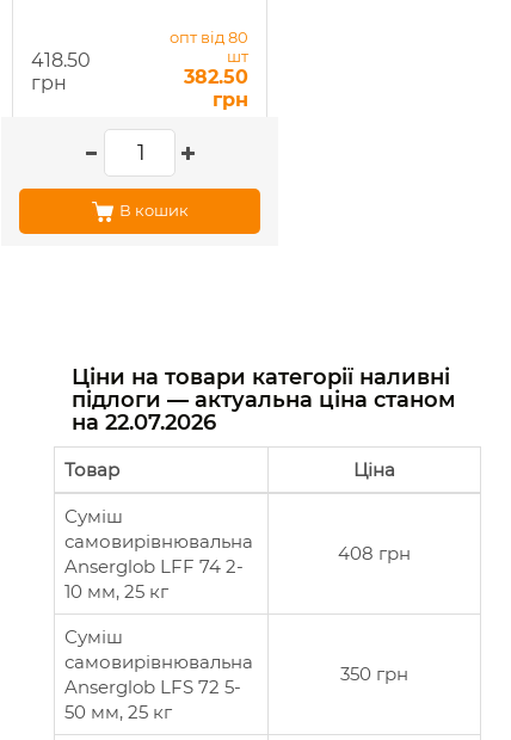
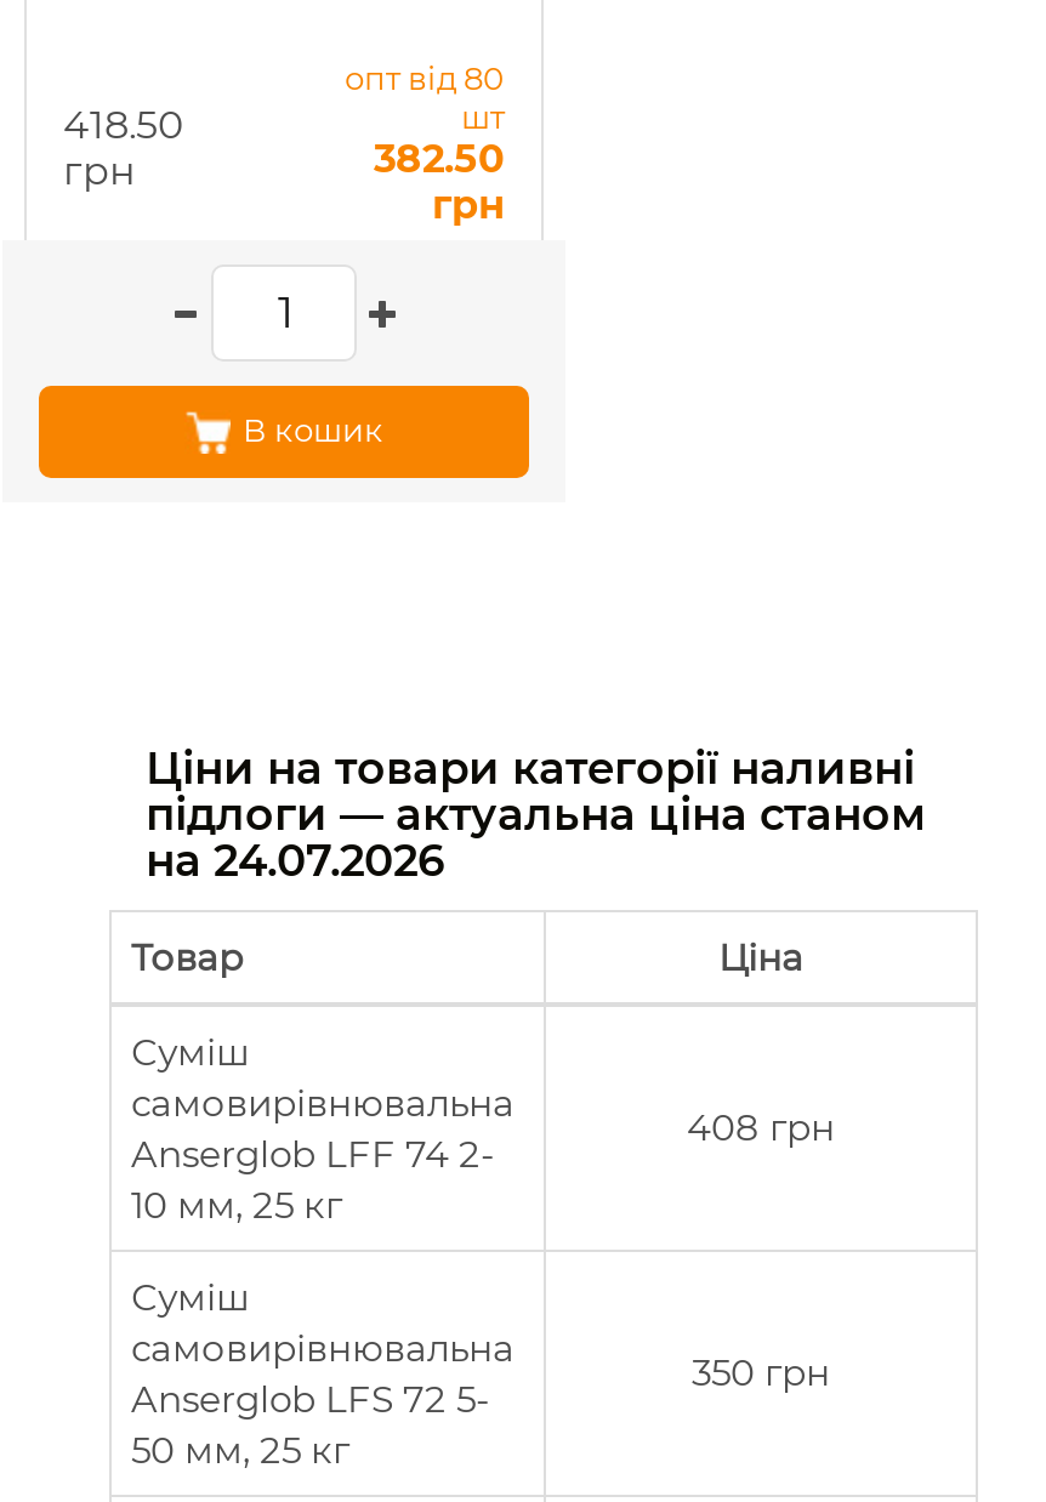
[72,409,216,436] на 22.07.2026 -> [146,835,444,888] на 24.07.2026

